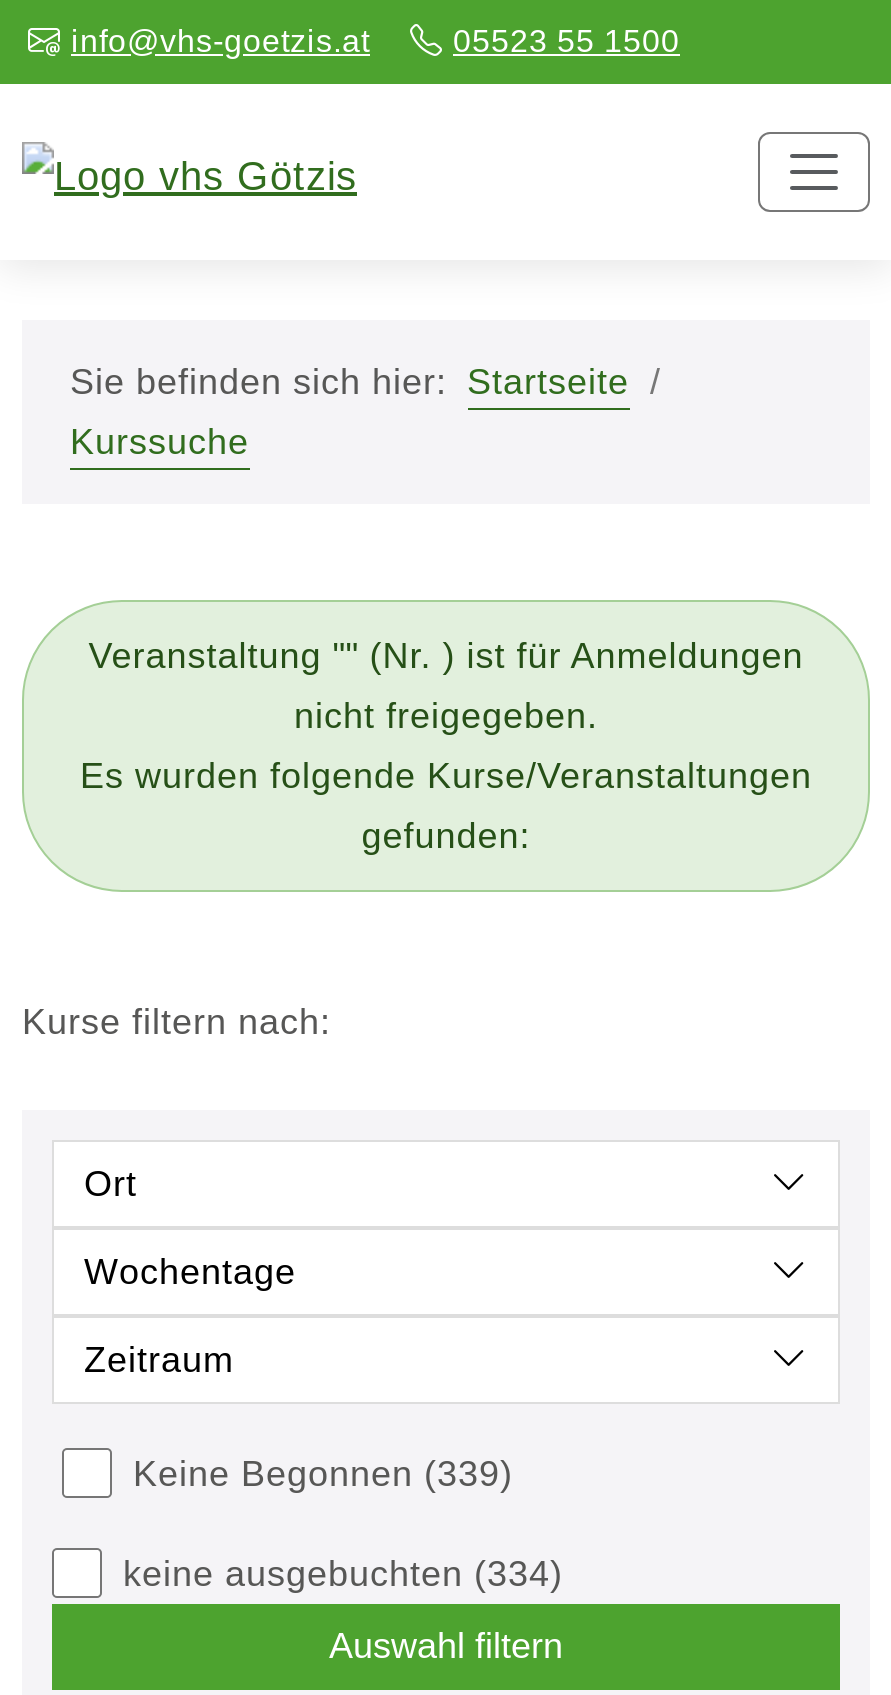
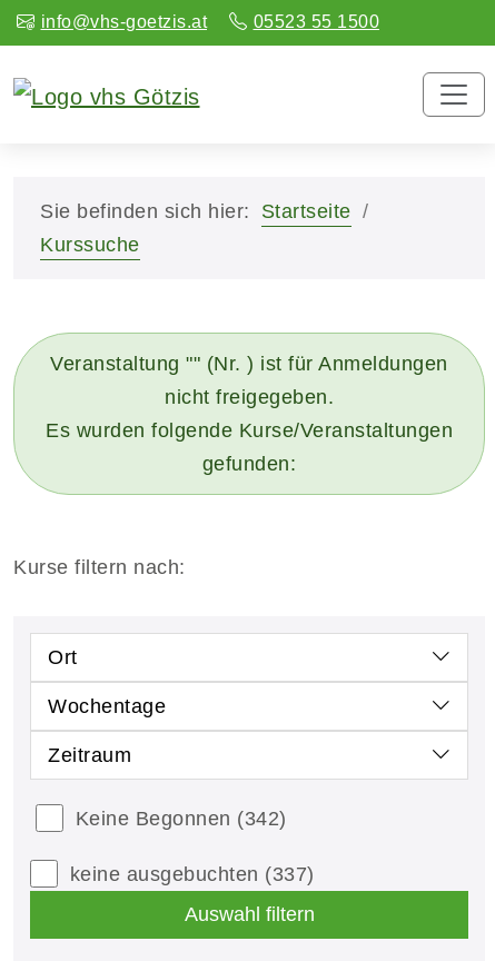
[133,1453,513,1493] Keine Begonnen (339) -> [75,807,286,829] Keine Begonnen (342)
[123,1553,563,1593] keine ausgebuchten (334) -> [70,863,314,885] keine ausgebuchten (337)

